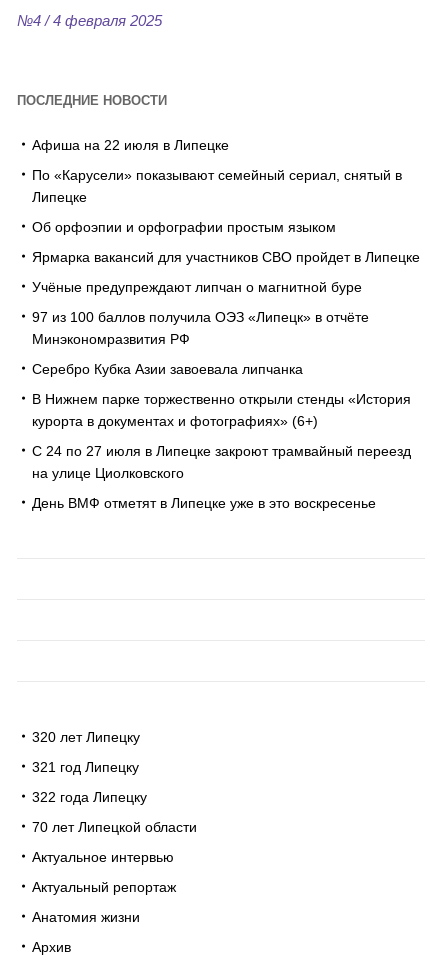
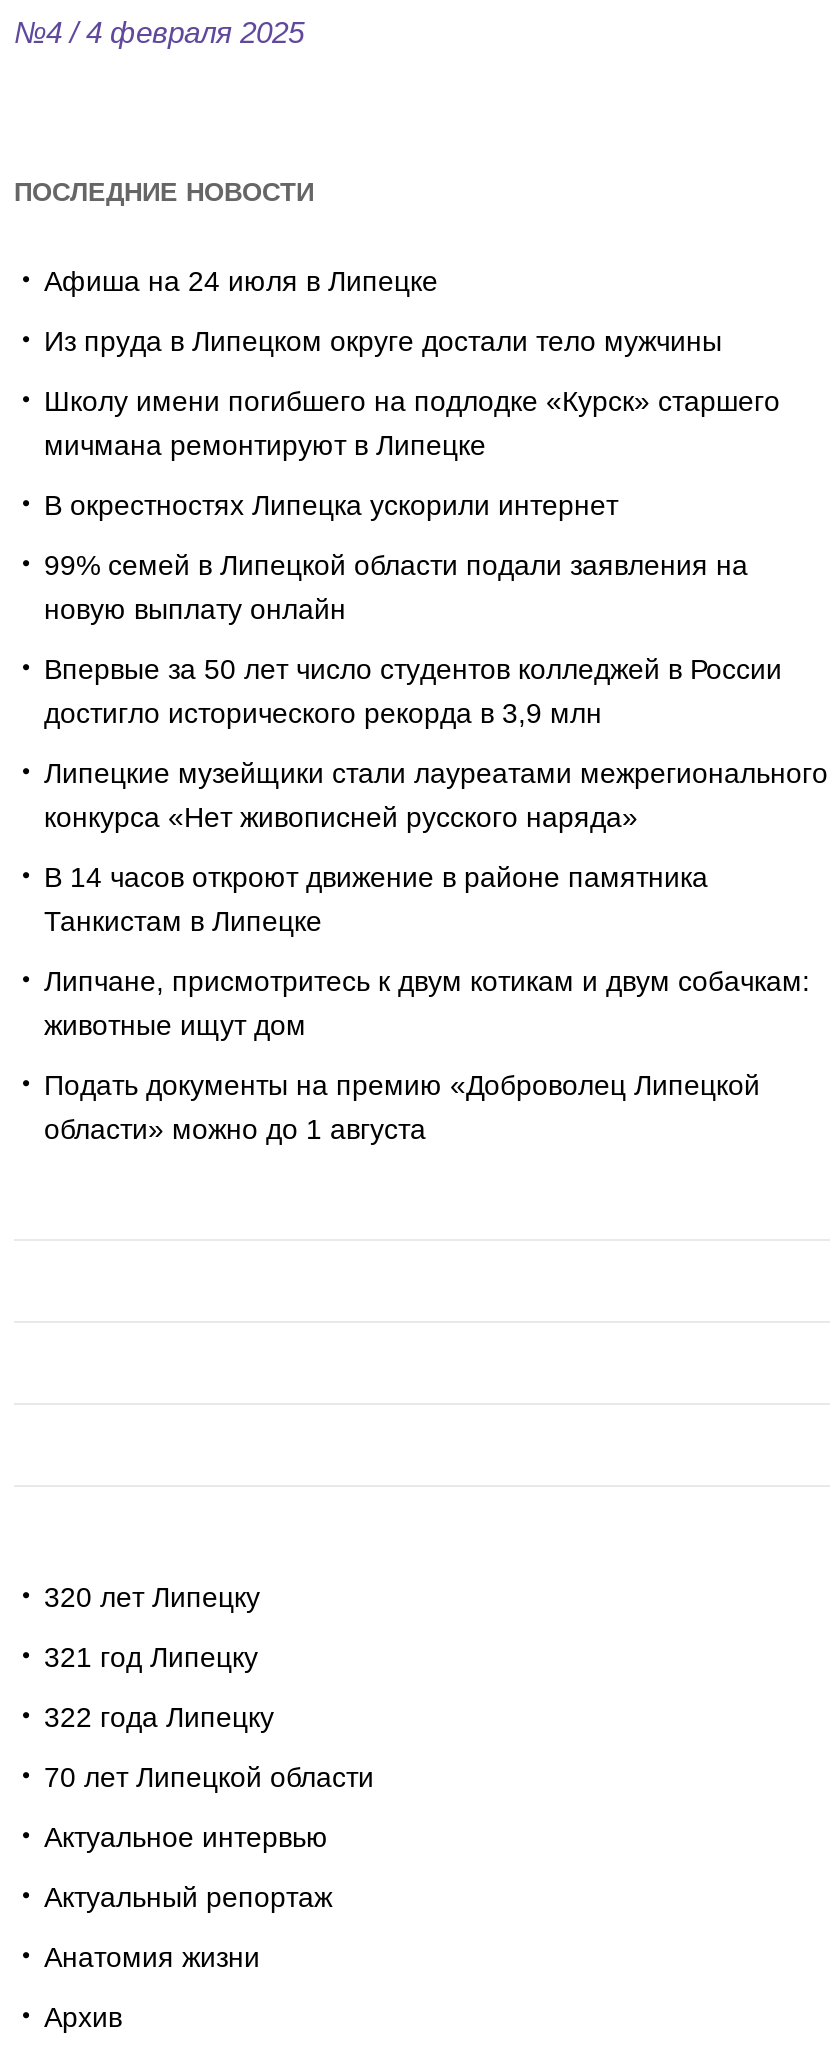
[32,137,229,153] Афиша на 22 июля в Липецке -> [44,266,438,298] Афиша на 24 июля в Липецке
[32,167,402,205] По «Карусели» показывают семейный сериал, снятый в | Липецке -> [44,326,722,358] Из пруда в Липецком округе достали тело мужчины
[32,219,336,235] Об орфоэпии и орфографии простым языком -> [44,386,780,462] Школу имени погибшего на подлодке «Курск» старшего | мичмана ремонтируют в Липецке
[32,249,420,265] Ярмарка вакансий для участников СВО пройдет в Липецке -> [44,490,618,522] В окрестностях Липецка ускорили интернет
[32,279,362,295] Учёные предупреждают липчан о магнитной буре -> [44,550,748,626] 99% семей в Липецкой области подали заявления на | новую выплату онлайн
[32,309,369,347] 97 из 100 баллов получила ОЭЗ «Липецк» в отчёте | Минэкономразвития РФ -> [44,654,782,730] Впервые за 50 лет число студентов колледжей в России | достигло исторического рекорда в 3,9 млн
[32,361,303,377] Серебро Кубка Азии завоевала липчанка -> [44,758,828,834] Липецкие музейщики стали лауреатами межрегионального | конкурса «Нет живописней русского наряда»
[32,391,411,429] В Нижнем парке торжественно открыли стенды «История | курорта в документах и фотографиях» (6+) -> [44,862,708,938] В 14 часов откроют движение в районе памятника | Танкистам в Липецке
[32,443,411,481] С 24 по 27 июля в Липецке закроют трамвайный переезд | на улице Циолковского -> [44,966,810,1042] Липчане, присмотритесь к двум котикам и двум собачкам: | животные ищут дом
[32,495,376,511] День ВМФ отметят в Липецке уже в это воскресенье -> [44,1070,760,1146] Подать документы на премию «Доброволец Липецкой | области» можно до 1 августа

